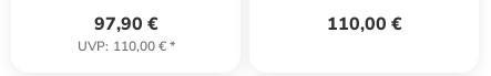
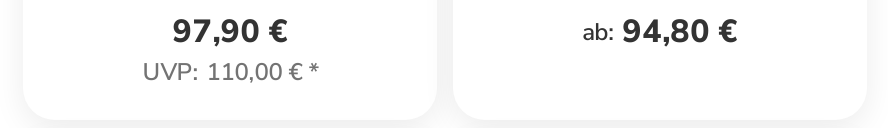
[327,12,402,36] 110,00 € -> [582,10,738,54] ab: 94,80 €

